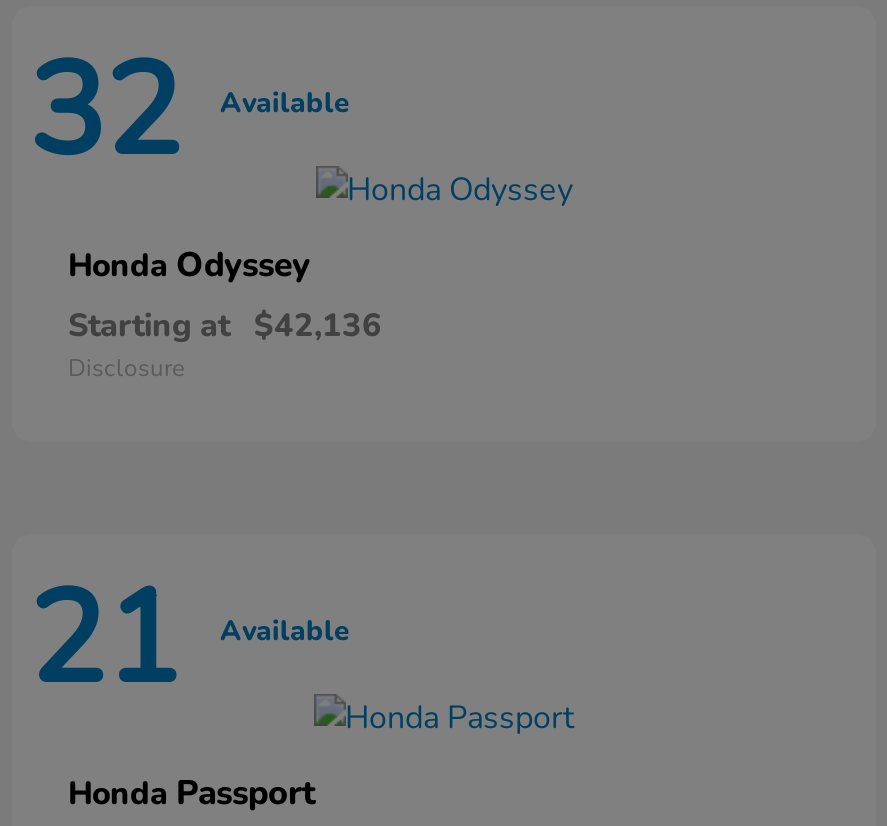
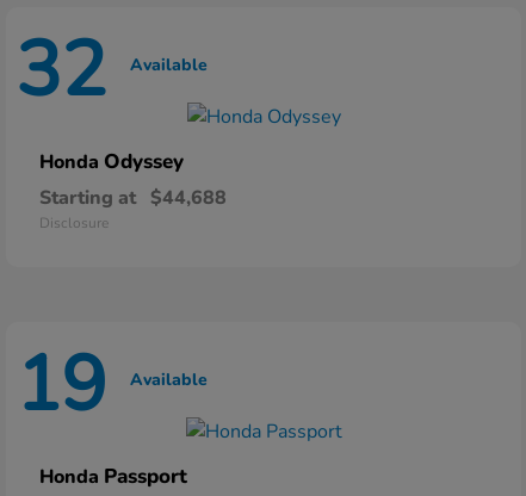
[68,305,382,349] Starting at $42,136 -> [39,185,227,212] Starting at $44,688
[28,552,350,728] 21 Available -> [16,333,208,437] 19 Available

